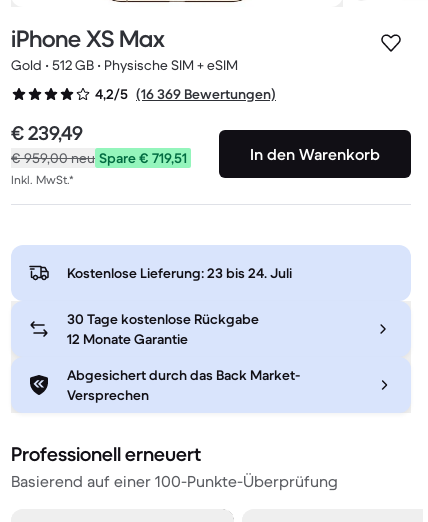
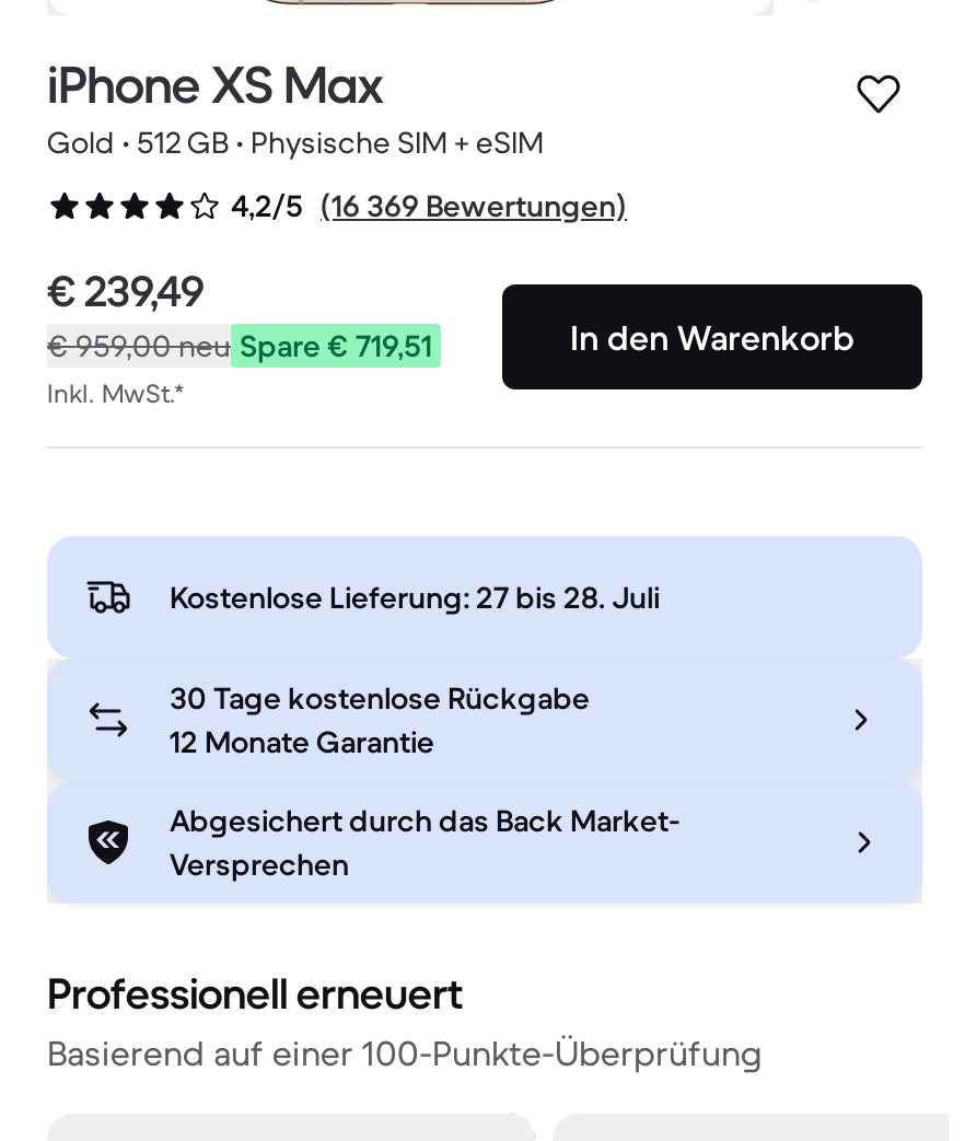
[67,264,292,282] Kostenlose Lieferung: 23 bis 24. Juli -> [170,578,660,618] Kostenlose Lieferung: 27 bis 28. Juli

